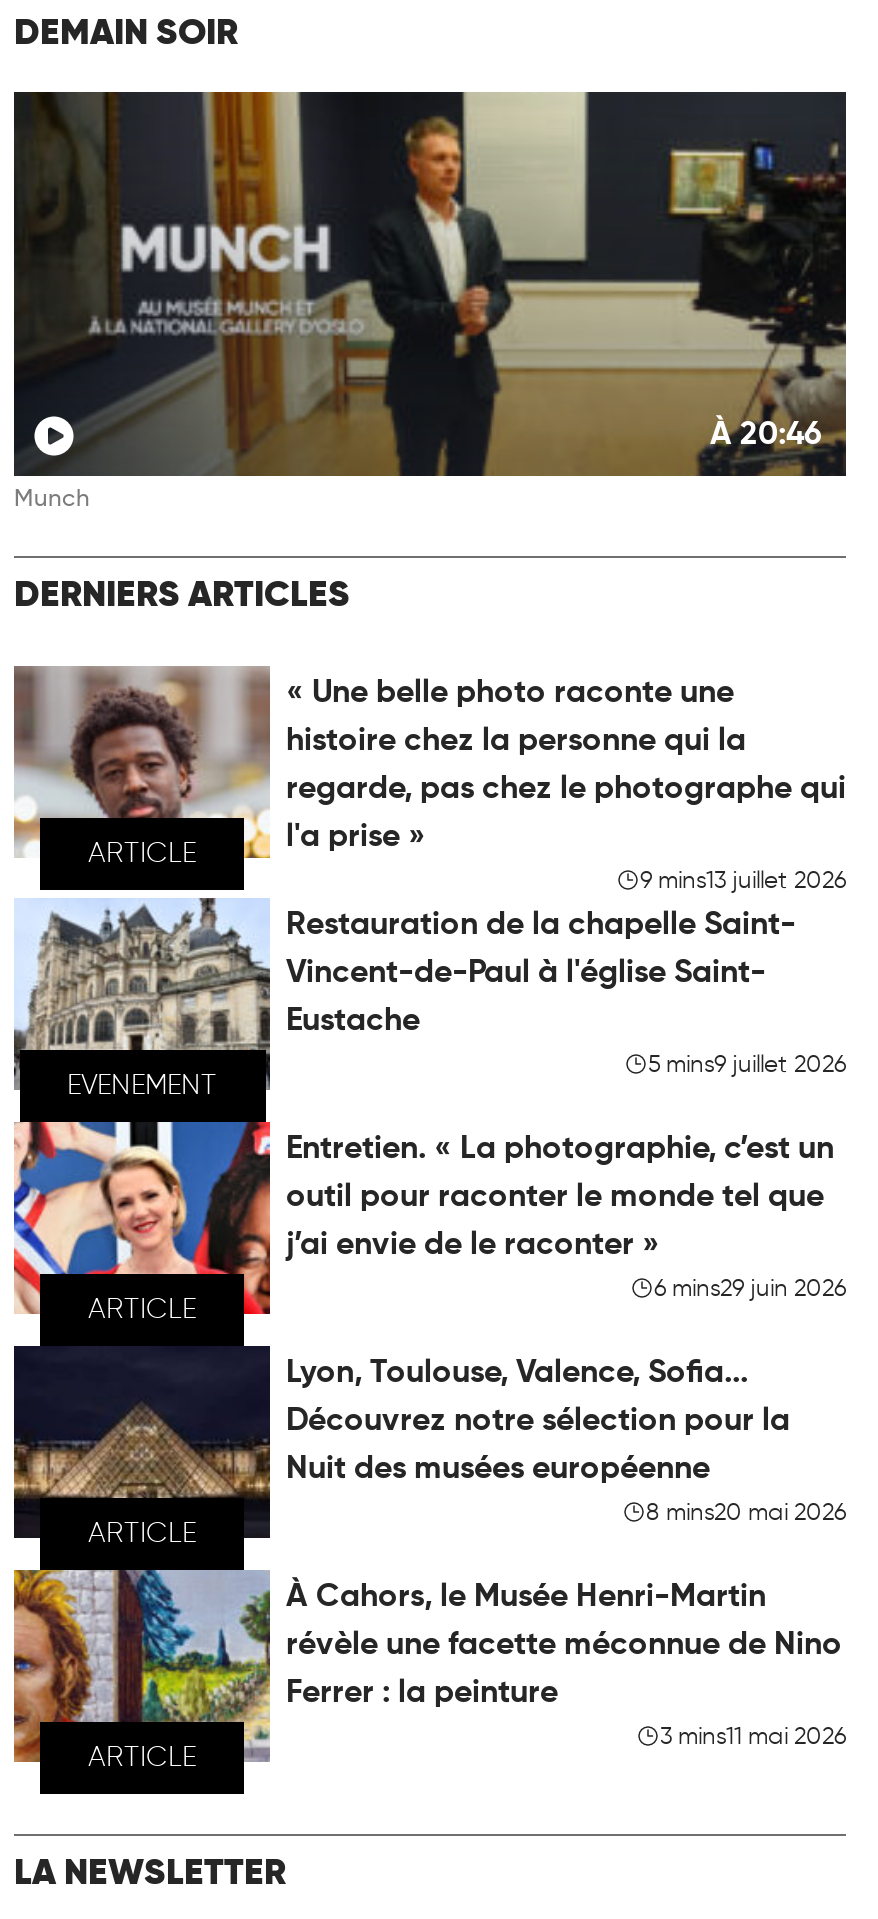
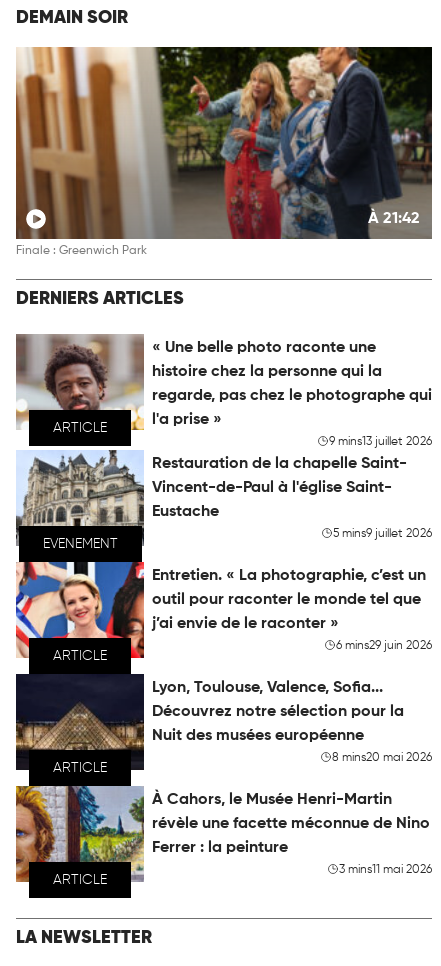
[12,90,846,476] [image] | À 20:46 -> [15,46,432,239] [image] | À 21:42
[14,488,90,512] Munch -> [16,245,147,257] Finale : Greenwich Park

